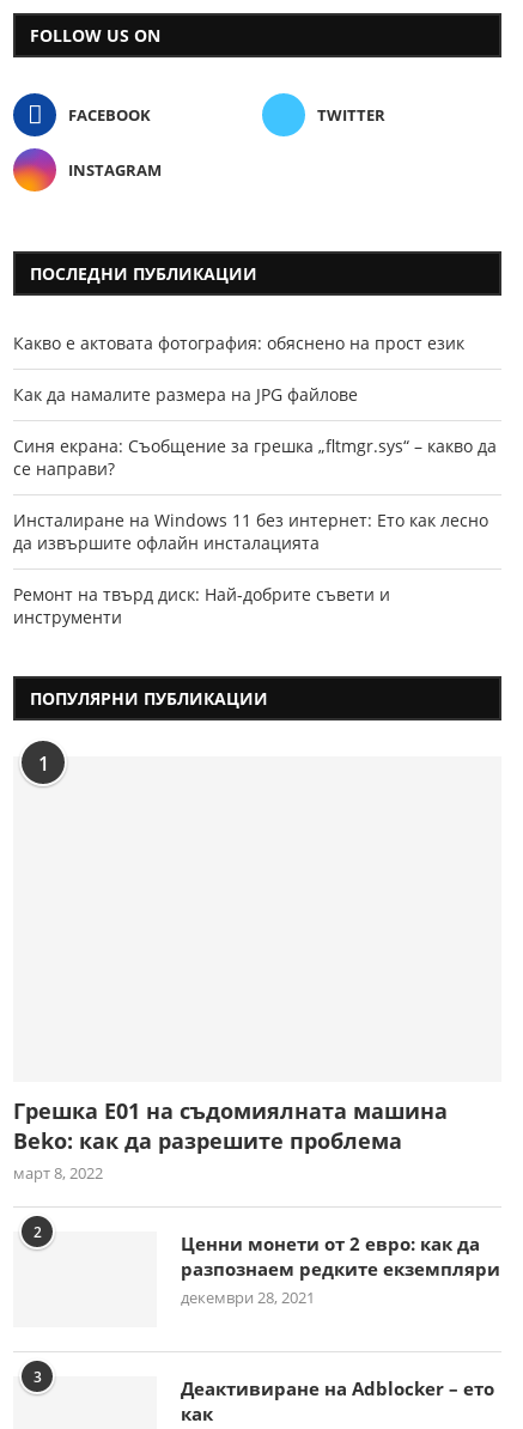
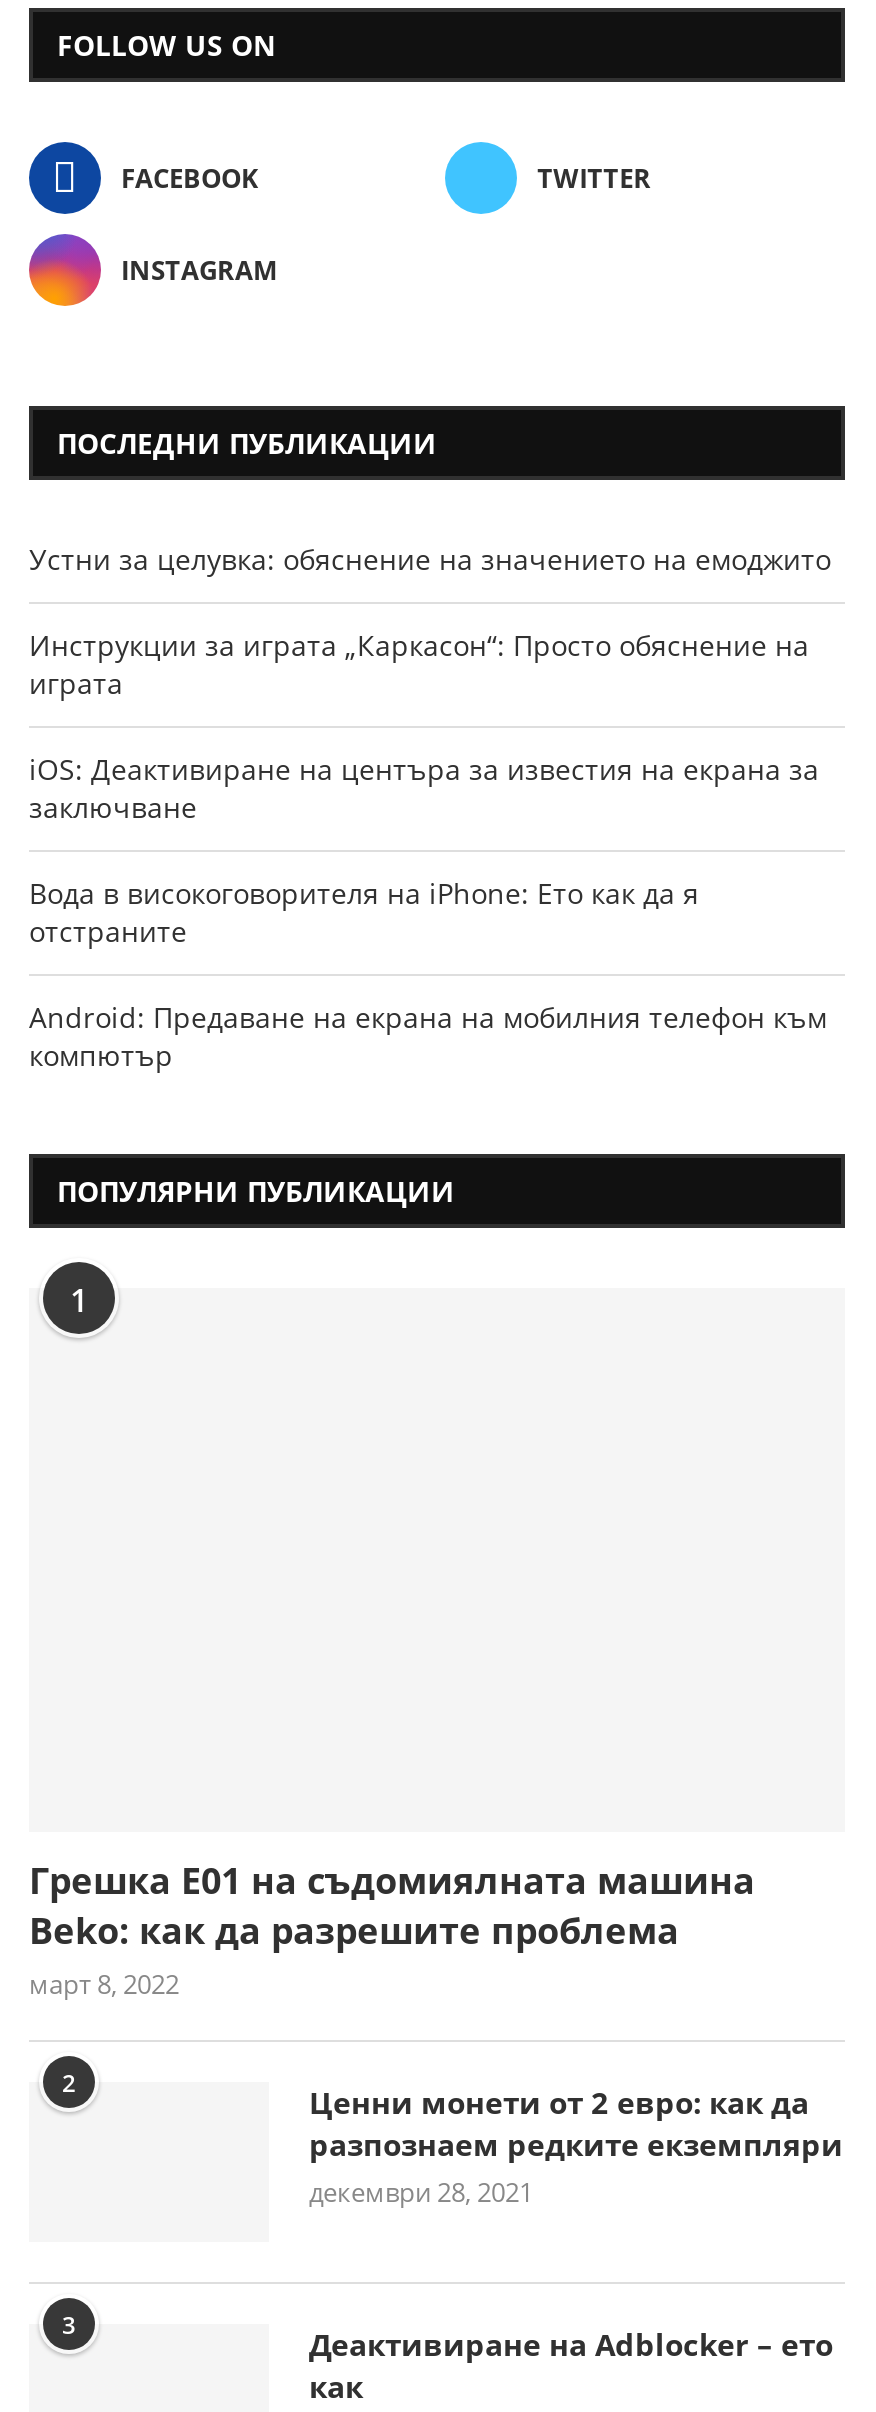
[13,332,464,354] Какво е актовата фотография: обяснено на прост език -> [29,540,831,578] Устни за целувка: обяснение на значението на емоджито
[13,383,358,406] Как да намалите размера на JPG файлове -> [29,626,809,702] Инструкции за играта „Каркасон“: Просто обяснение на | играта
[13,434,497,480] Синя екрана: Съобщение за грешка „fltmgr.sys“ – какво да | се направи? -> [29,750,819,826] iOS: Деактивиране на центъра за известия на екрана за | заключване
[13,509,488,554] Инсталиране на Windows 11 без интернет: Ето как лесно | да извършите офлайн инсталацията -> [29,874,699,950] Вода в високоговорителя на iPhone: Ето как да я | отстраните
[13,583,390,628] Ремонт на твърд диск: Най-добрите съвети и | инструменти -> [29,998,827,1074] Android: Предаване на екрана на мобилния телефон към | компютър

